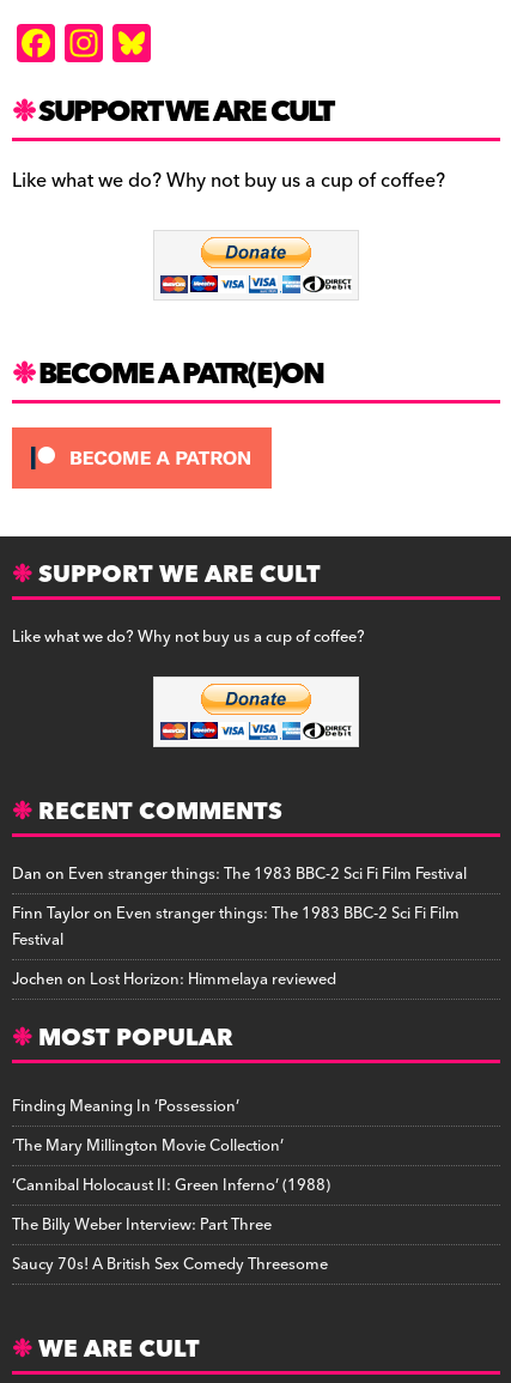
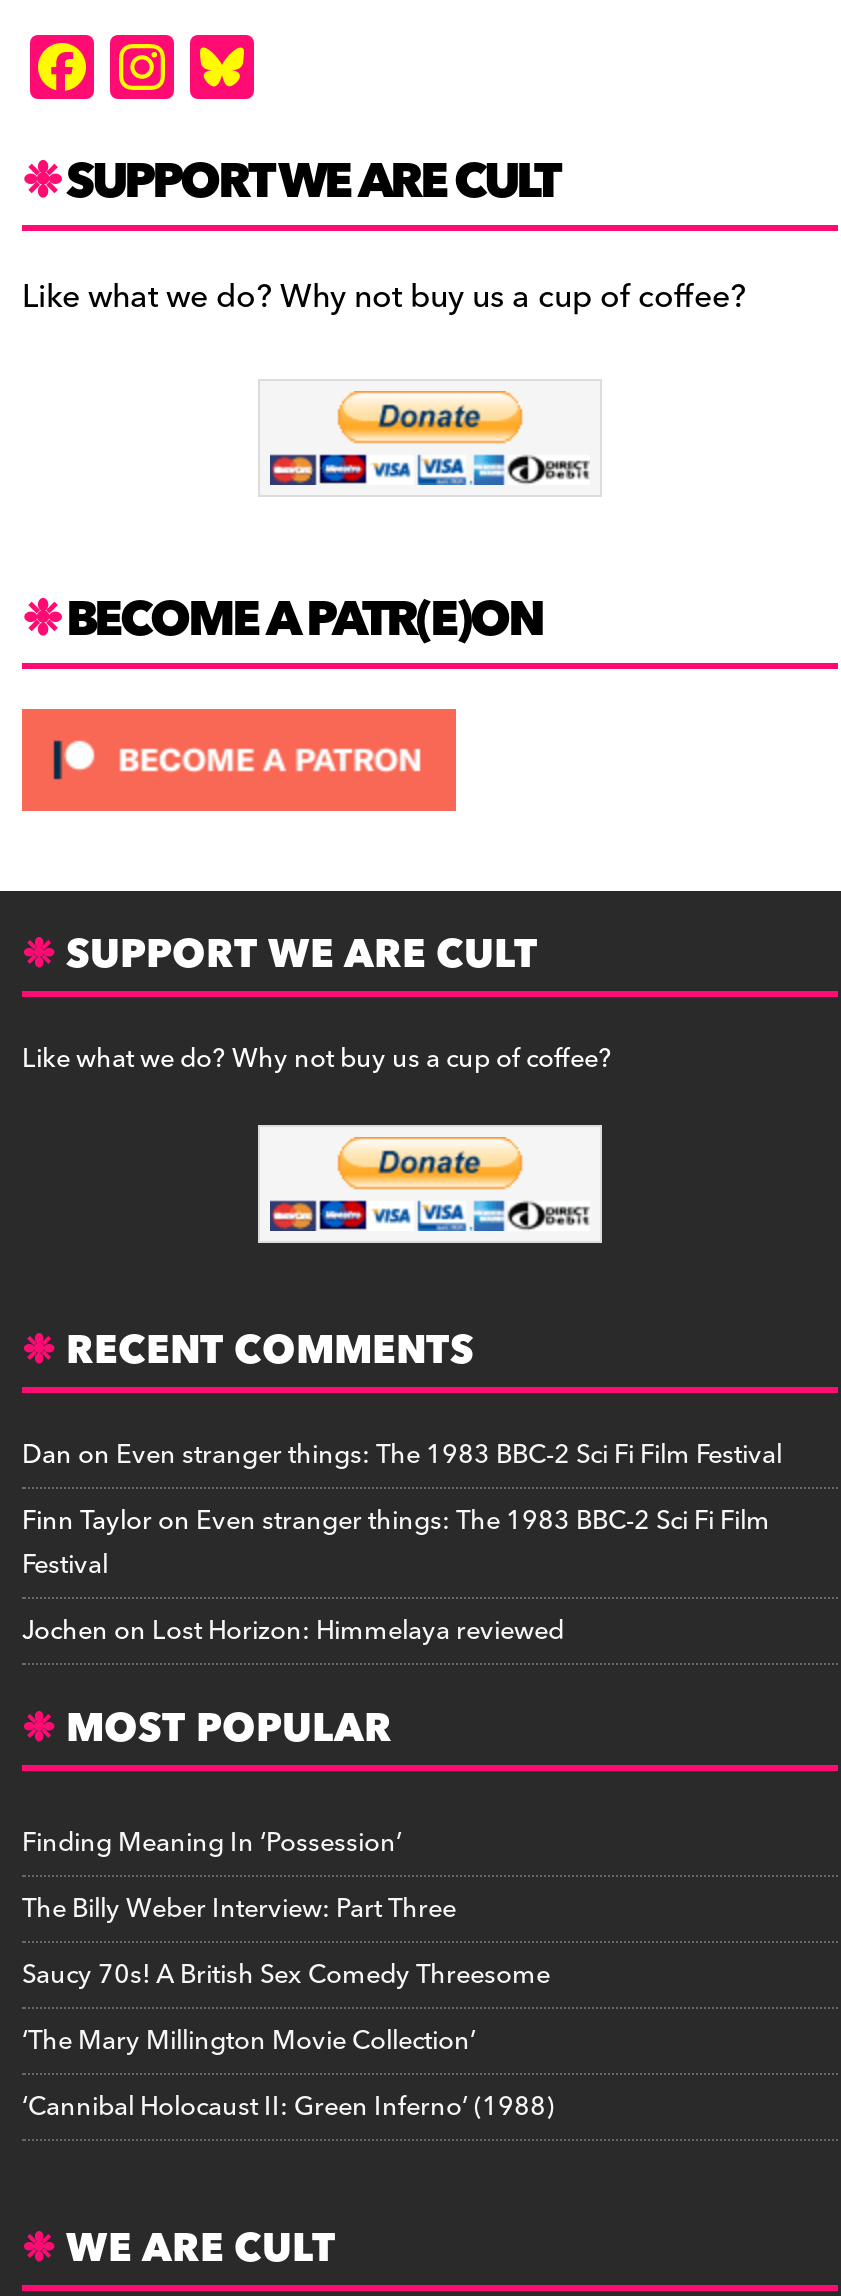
moved [12,1132,330,1198] -> [22,2018,554,2128]: ‘The Mary Millington Movie Collection’ | ‘Cannibal Holocaust II: Green Inferno’ (1988)
moved [12,1211,328,1277] -> [22,1886,550,1996]: The Billy Weber Interview: Part Three | Saucy 70s! A British Sex Comedy Threesome

